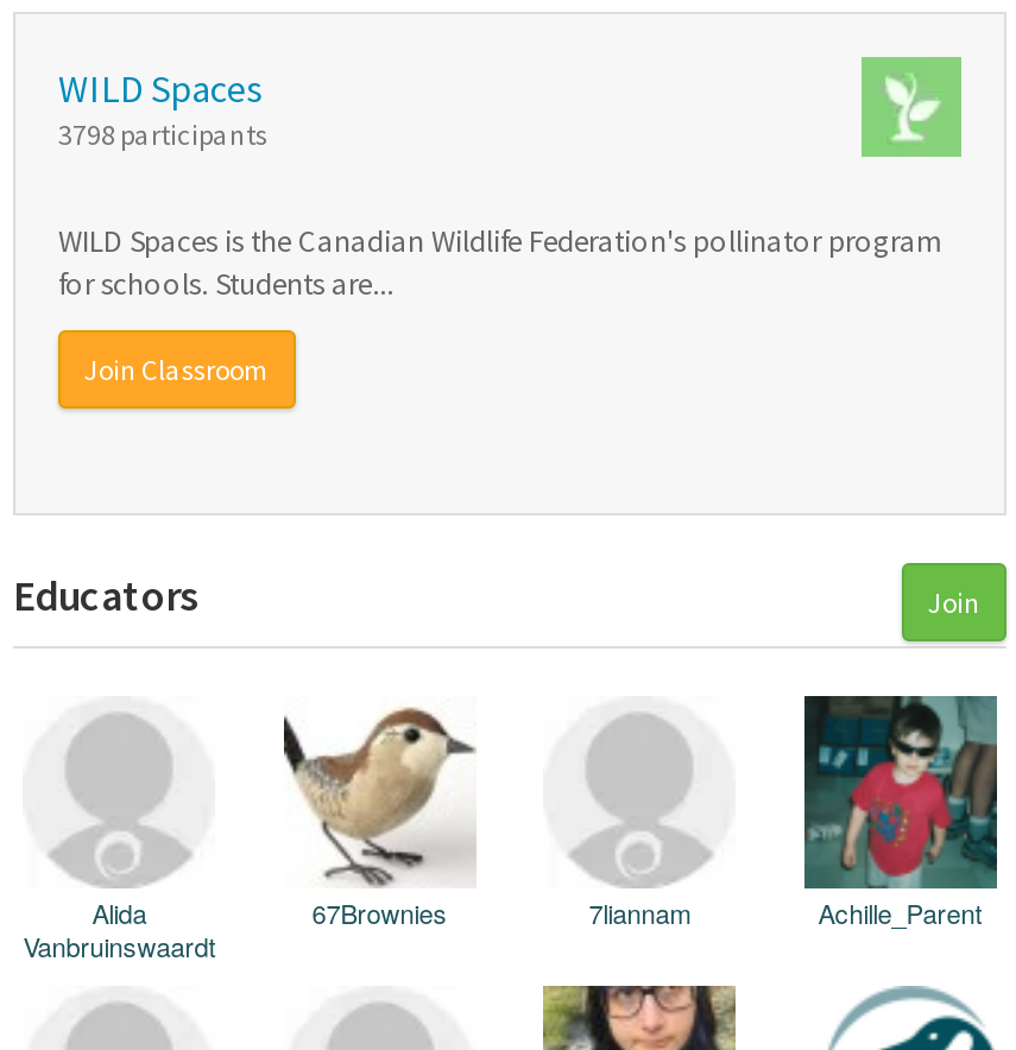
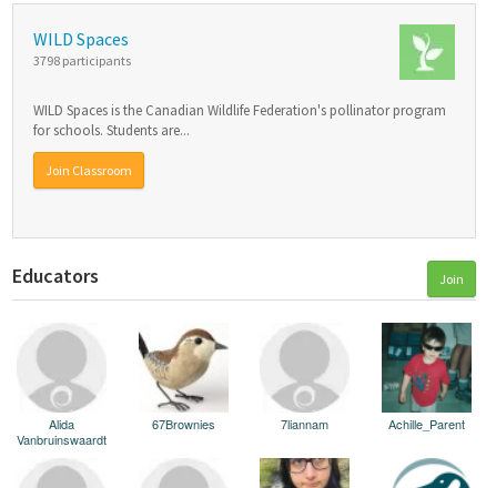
[843,57,961,176] [image] -> [398,23,456,81] [image]

